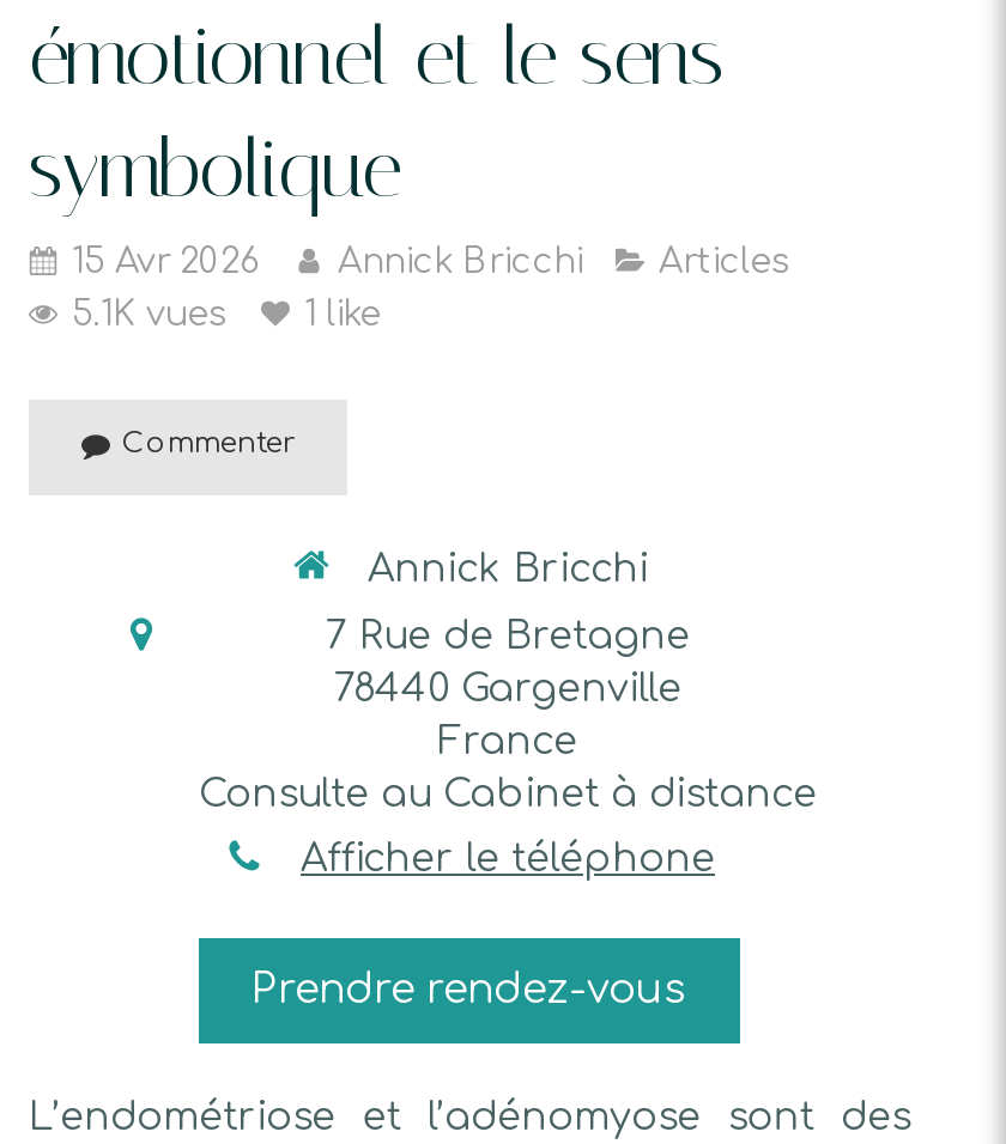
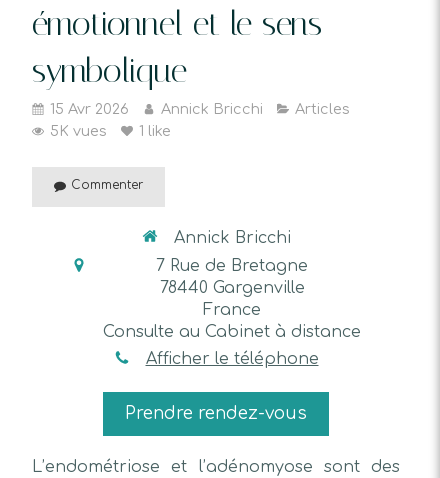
[72,294,381,333] 5.1K vues 1 like -> [50,123,171,139] 5K vues 1 like

